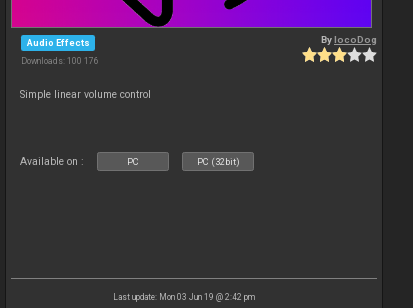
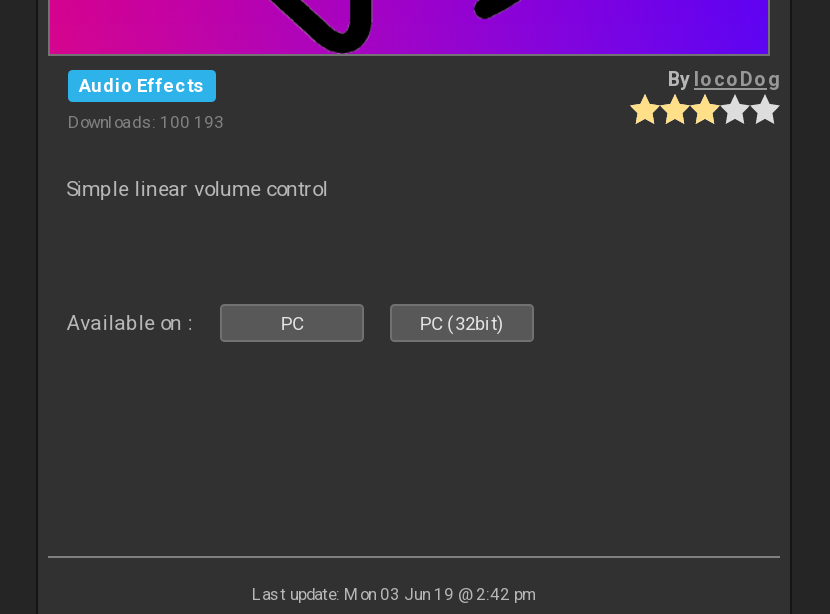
[21,56,99,66] Downloads: 100 176 -> [68,111,224,131] Downloads: 100 193

